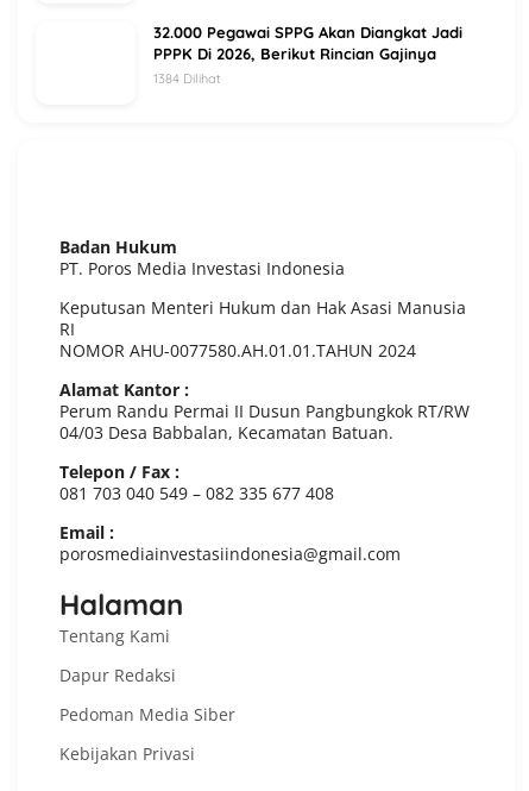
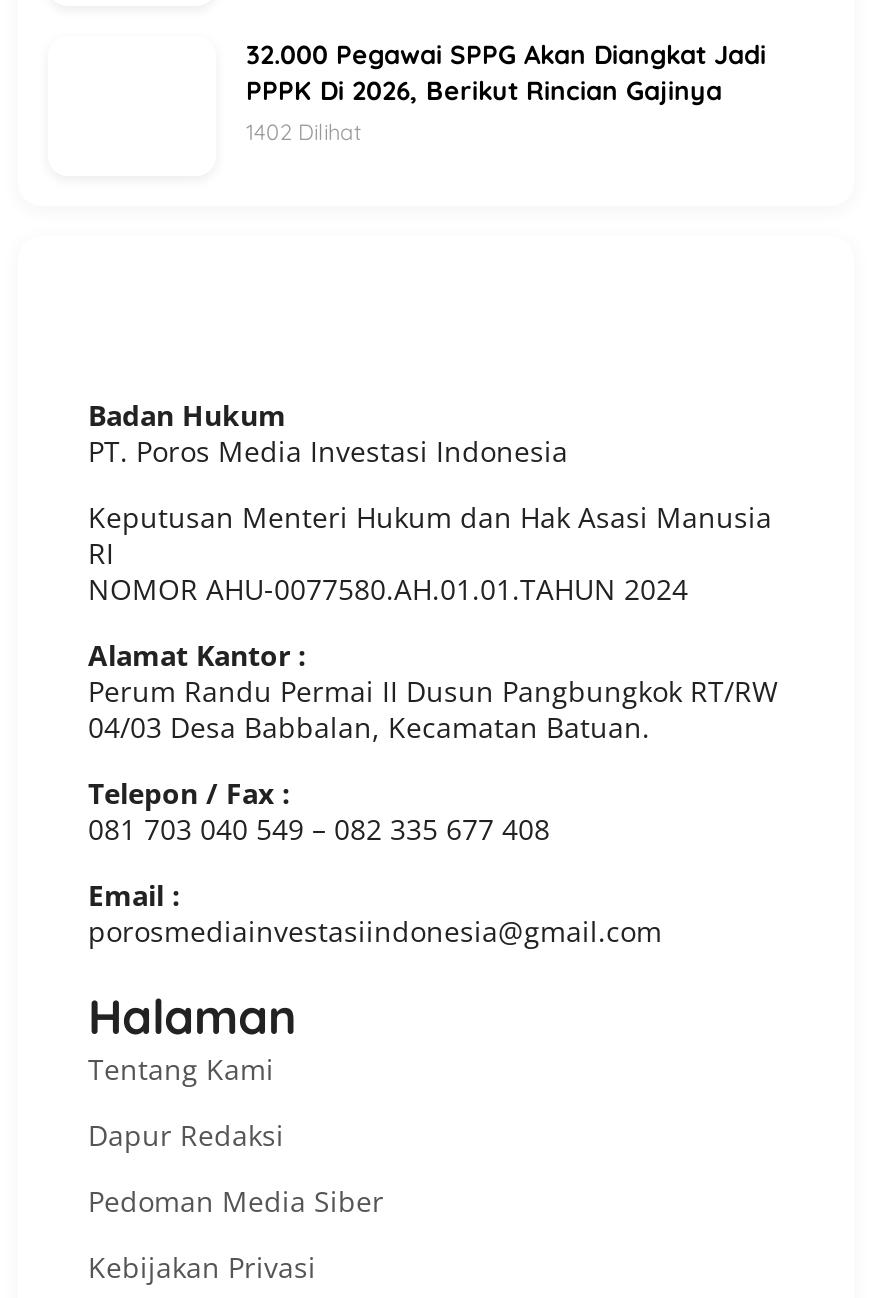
[153,70,221,87] 1384 Dilihat -> [246,118,362,146] 1402 Dilihat

